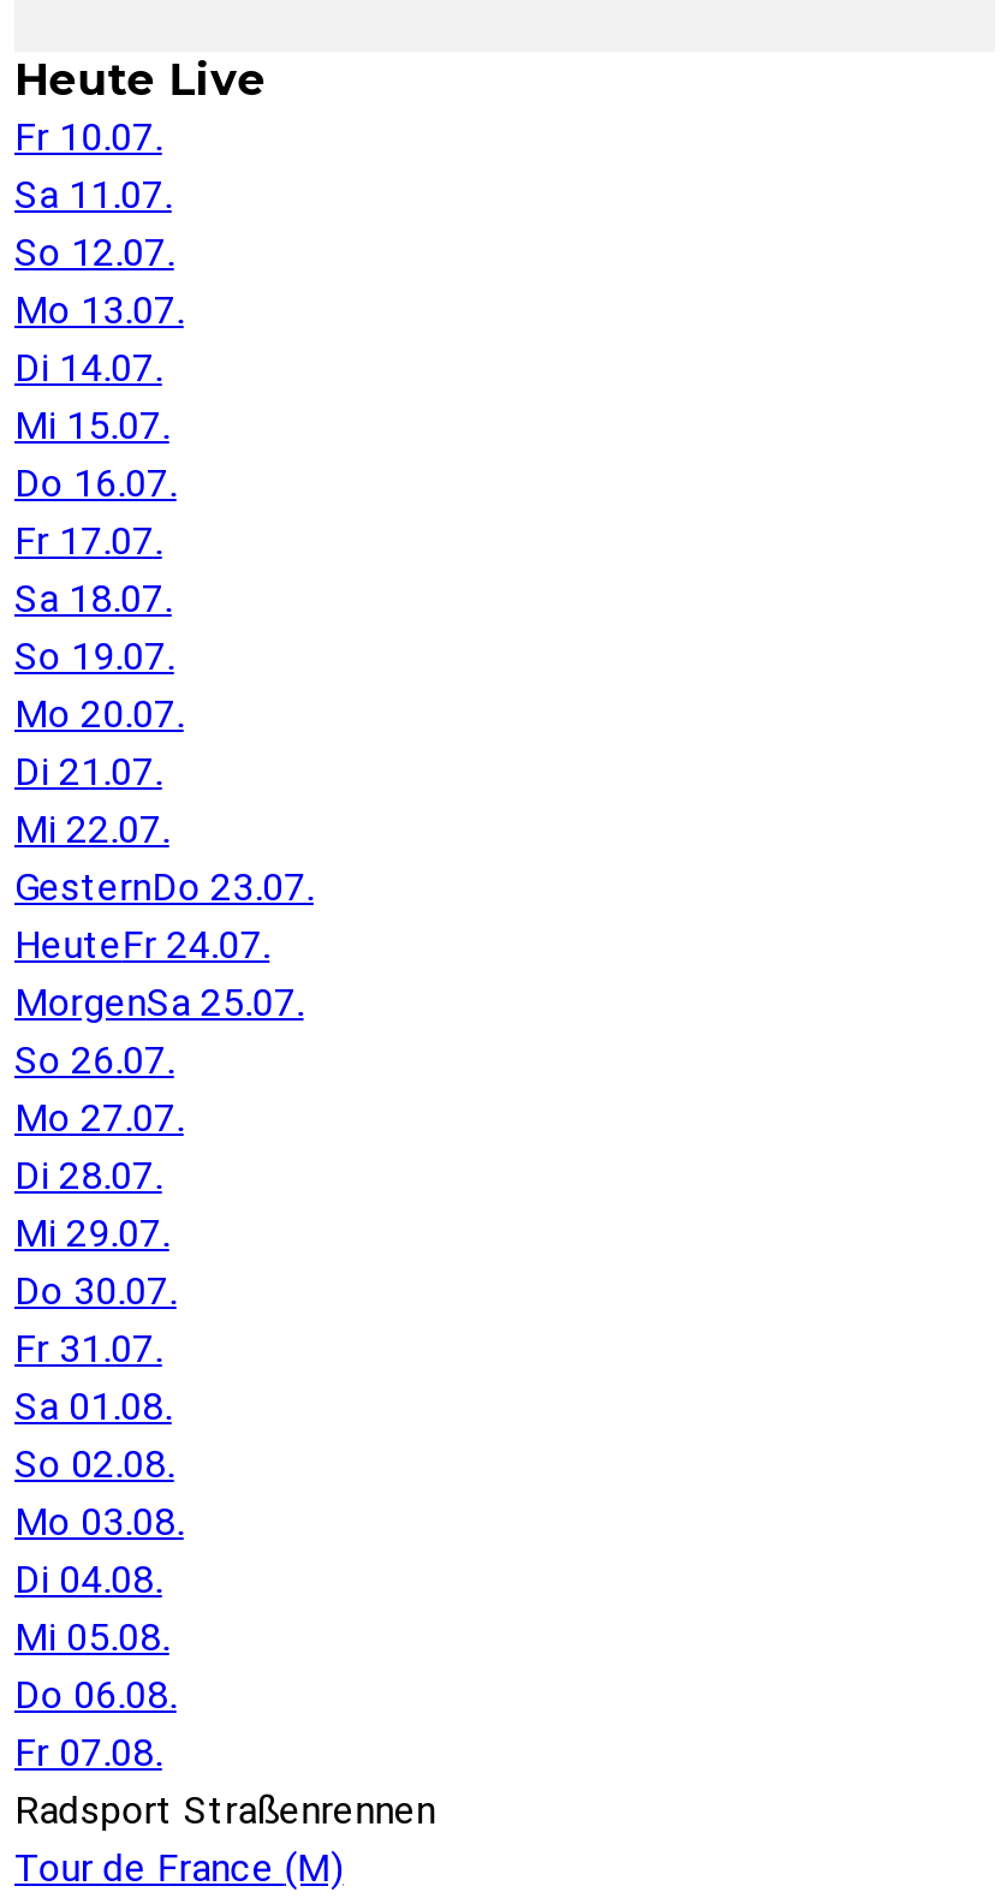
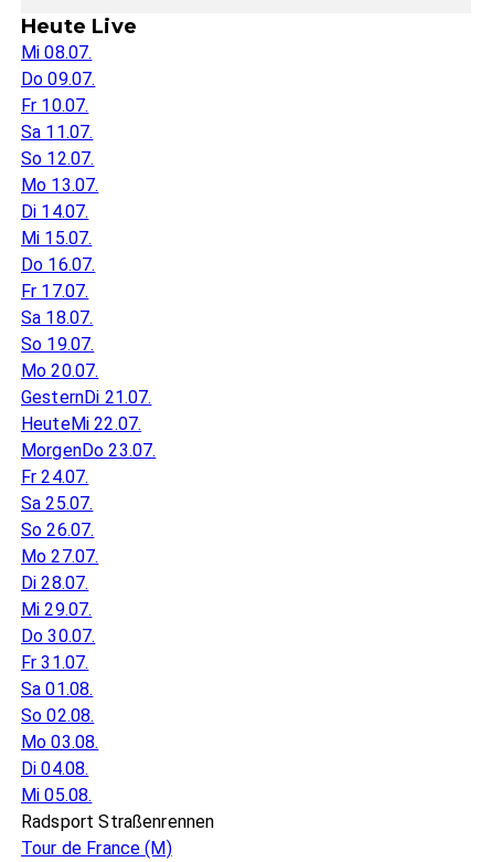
none -> [21,42,95,90] Mi 08.07. | Do 09.07.
moved [14,114,184,737] -> [21,95,99,381]: Fr 10.07. | Sa 11.07. | So 12.07. | ... | So 19.07. | Mo 20.07.
[14,749,313,1025] Di 21.07. | Mi 22.07. | GesternDo 23.07. | HeuteFr 24.07. | MorgenSa 25.07. -> [21,387,156,514] GesternDi 21.07. | HeuteMi 22.07. | MorgenDo 23.07. | Fr 24.07. | Sa 25.07.
moved [14,1037,184,1660] -> [21,519,99,806]: So 26.07. | Mo 27.07. | Di 28.07. | ... | Di 04.08. | Mi 05.08.
[14,1672,176,1775] Do 06.08. | Fr 07.08. -> none

